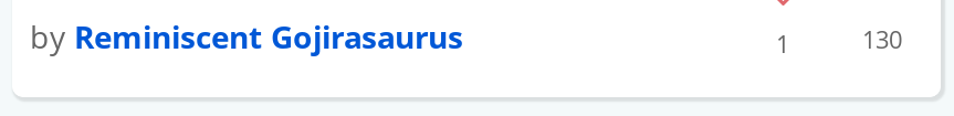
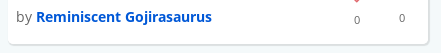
[776,27,789,60] 1 -> [353,12,359,27] 0
[862,22,902,55] 130 -> [398,10,404,25] 0

